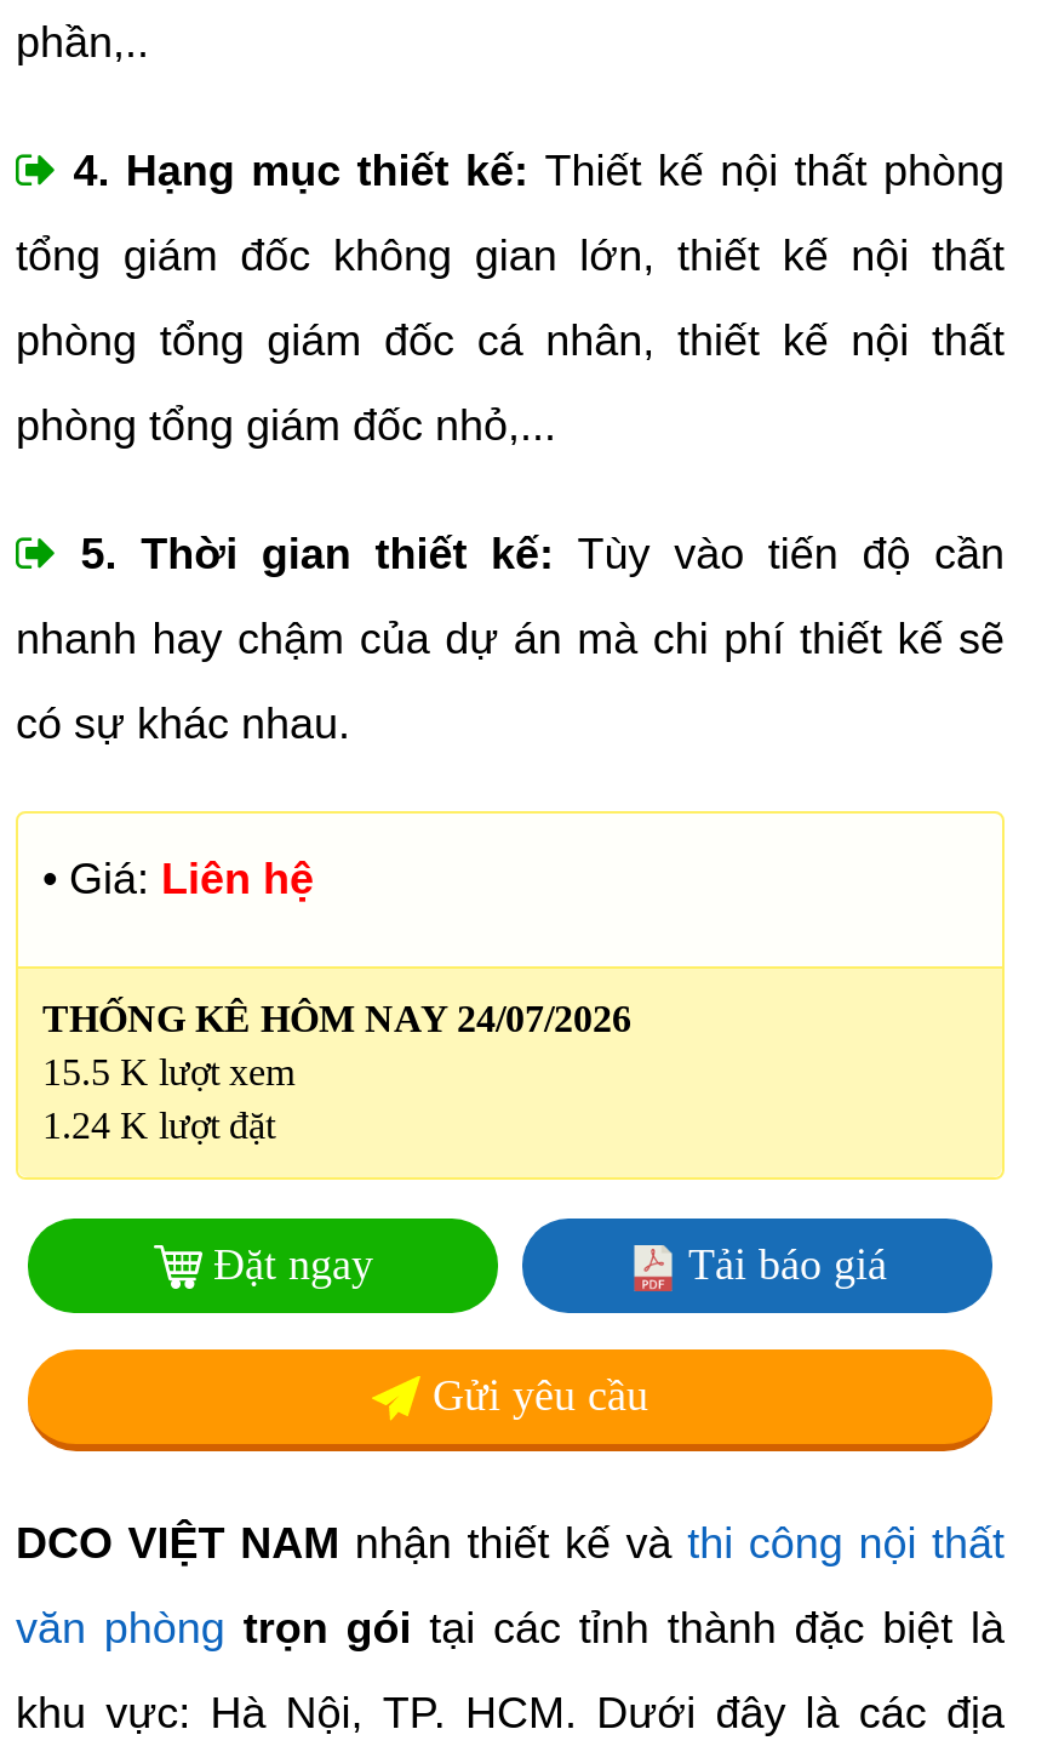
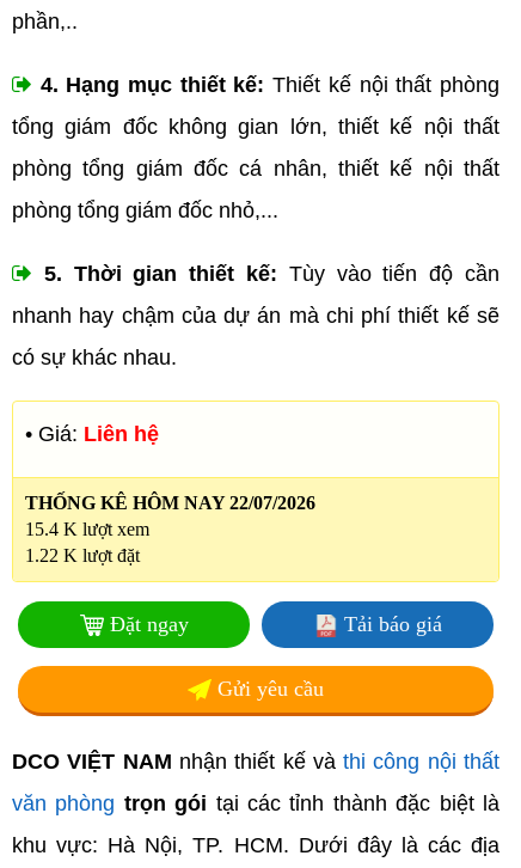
[42,998,631,1039] THỐNG KÊ HÔM NAY 24/07/2026 -> [25,493,315,513] THỐNG KÊ HÔM NAY 22/07/2026
[42,1051,294,1092] 15.5 K lượt xem -> [25,519,149,539] 15.4 K lượt xem
[42,1105,275,1146] 1.24 K lượt đặt -> [25,545,140,566] 1.22 K lượt đặt

